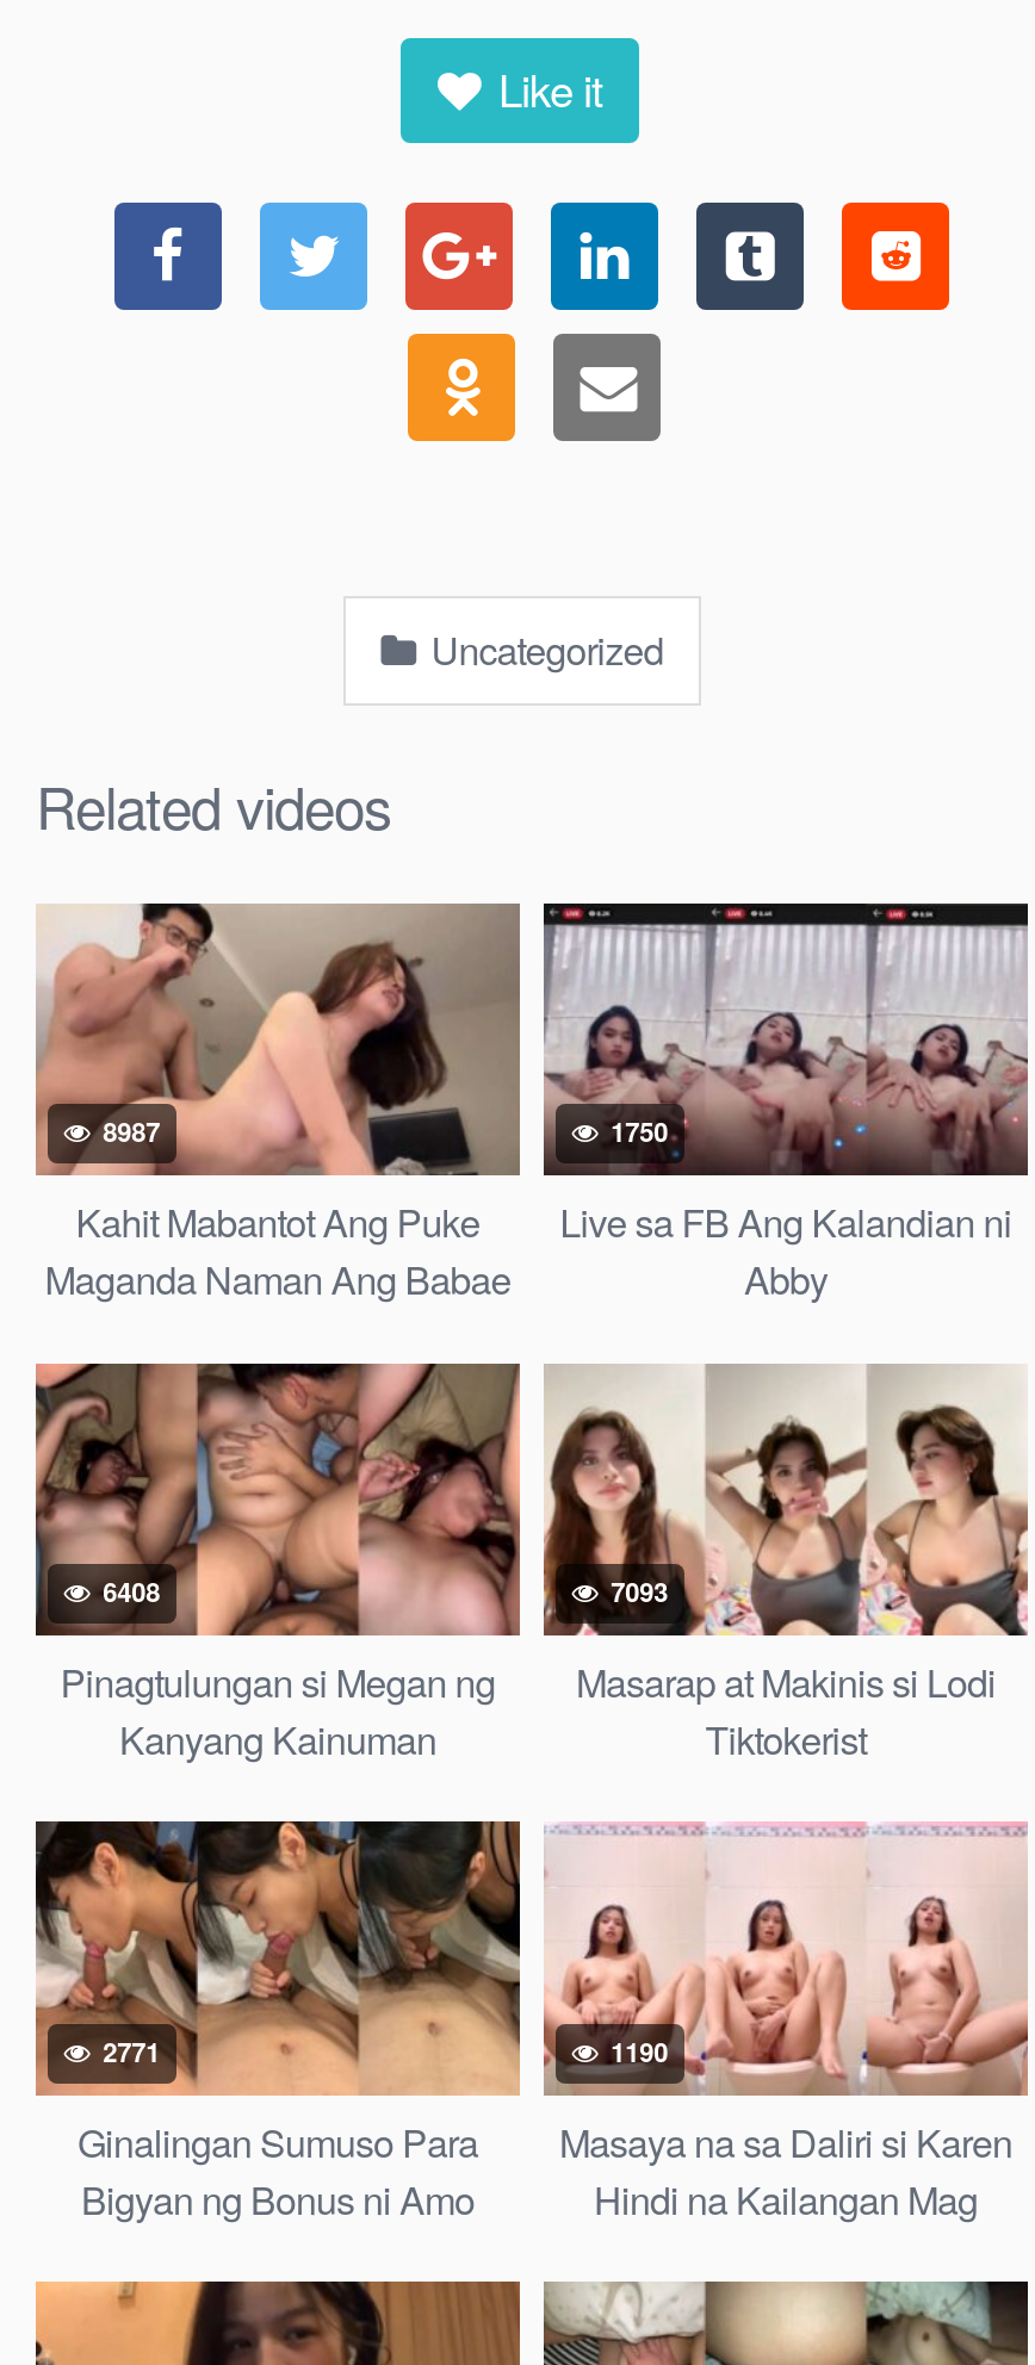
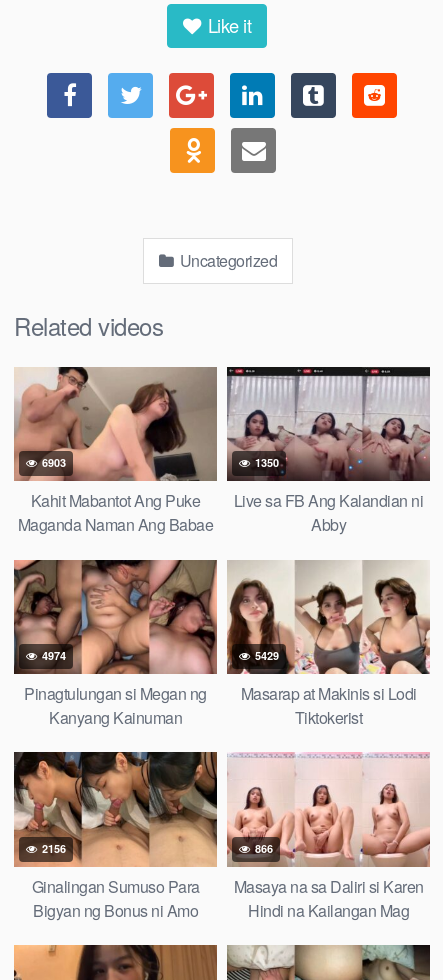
[96,1113,160,1148] 8987 -> [39,455,66,470] 6903
[604,1113,668,1148] 1750 -> [252,455,279,470] 1350
[96,1573,160,1609] 6408 -> [39,648,66,663] 4974
[604,1573,668,1609] 7093 -> [252,648,279,663] 5429
[96,2033,160,2068] 2771 -> [39,841,66,856] 2156
[604,2033,668,2068] 1190 -> [252,841,273,856] 866

